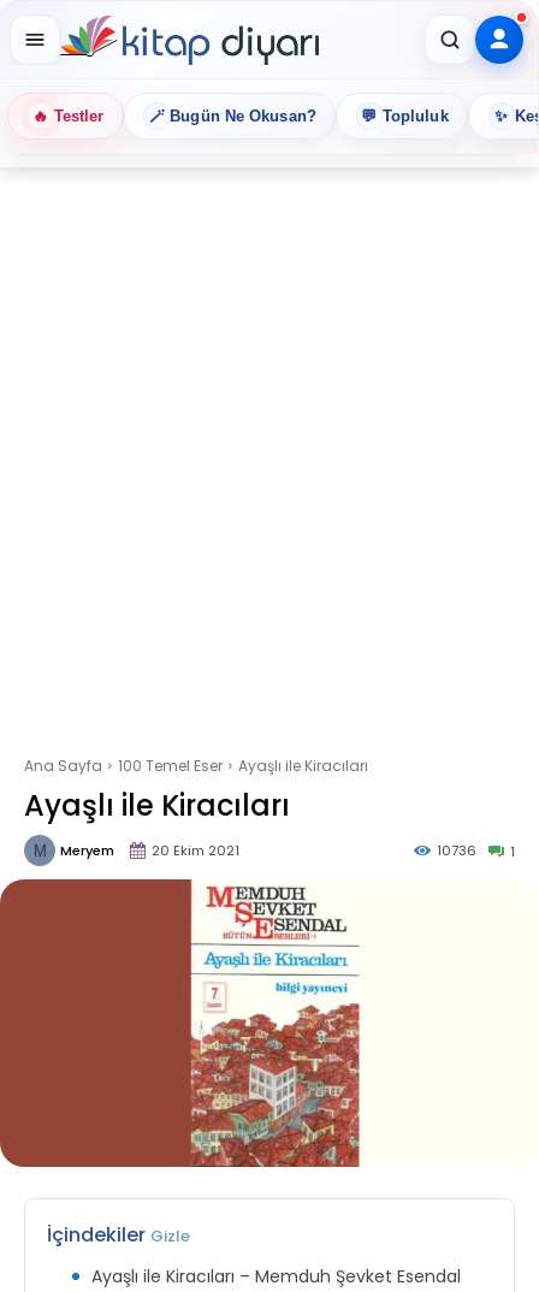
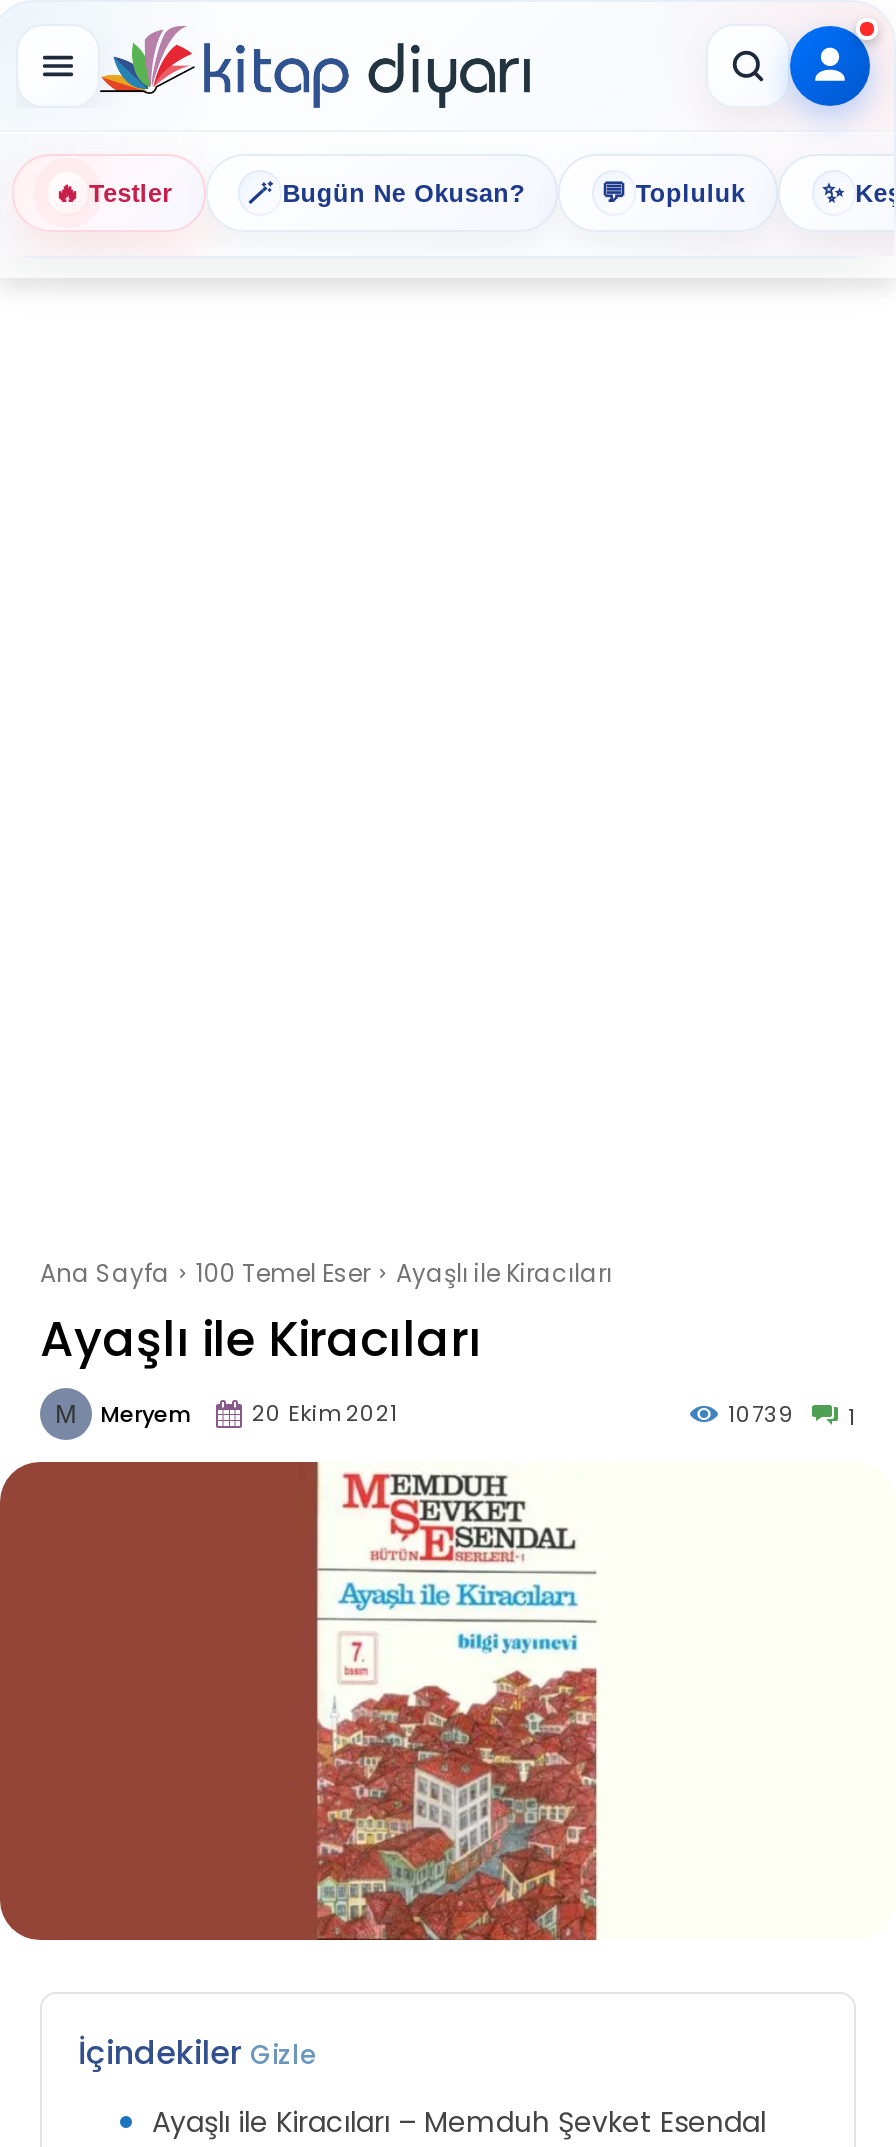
[437,841,515,862] 10736 1 -> [728,1398,856,1433] 10739 1

